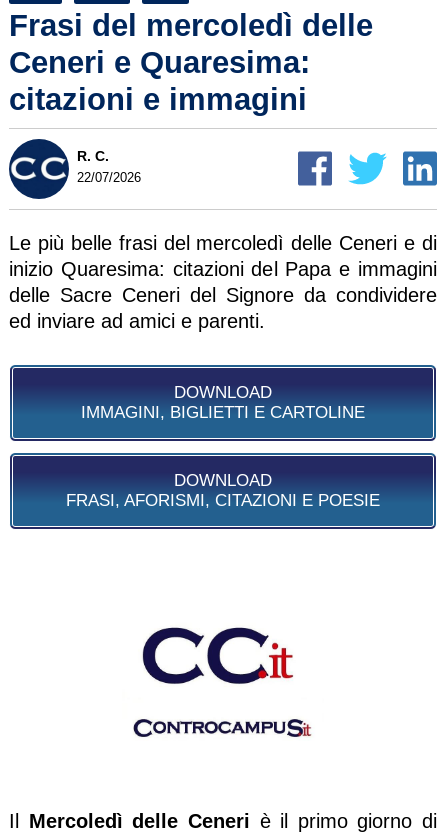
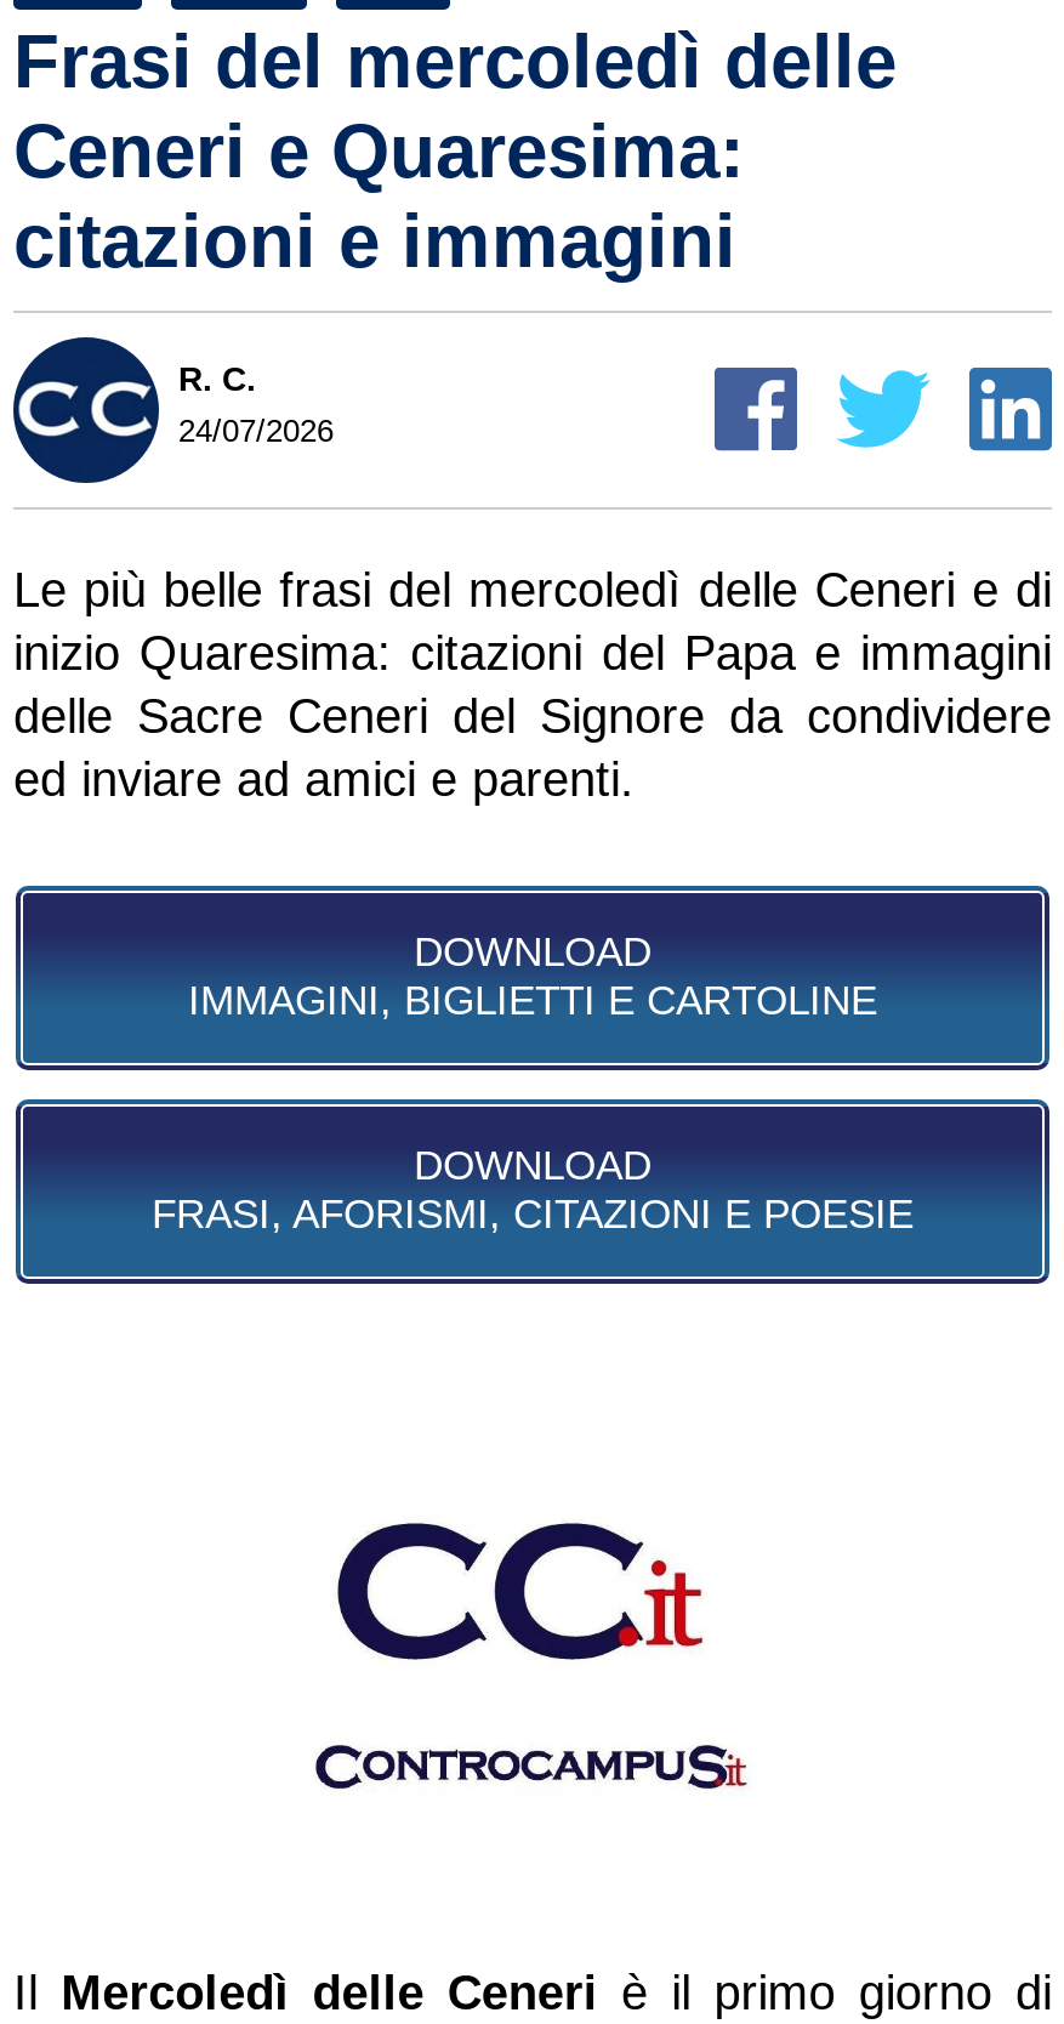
[77,170,141,185] 22/07/2026 -> [178,413,334,449] 24/07/2026

